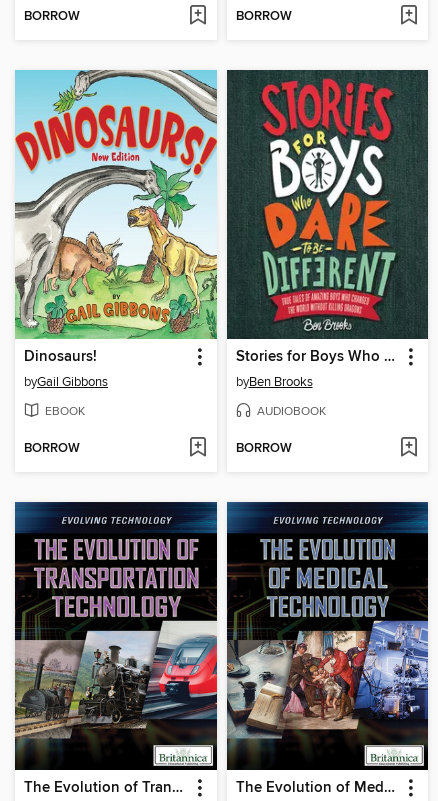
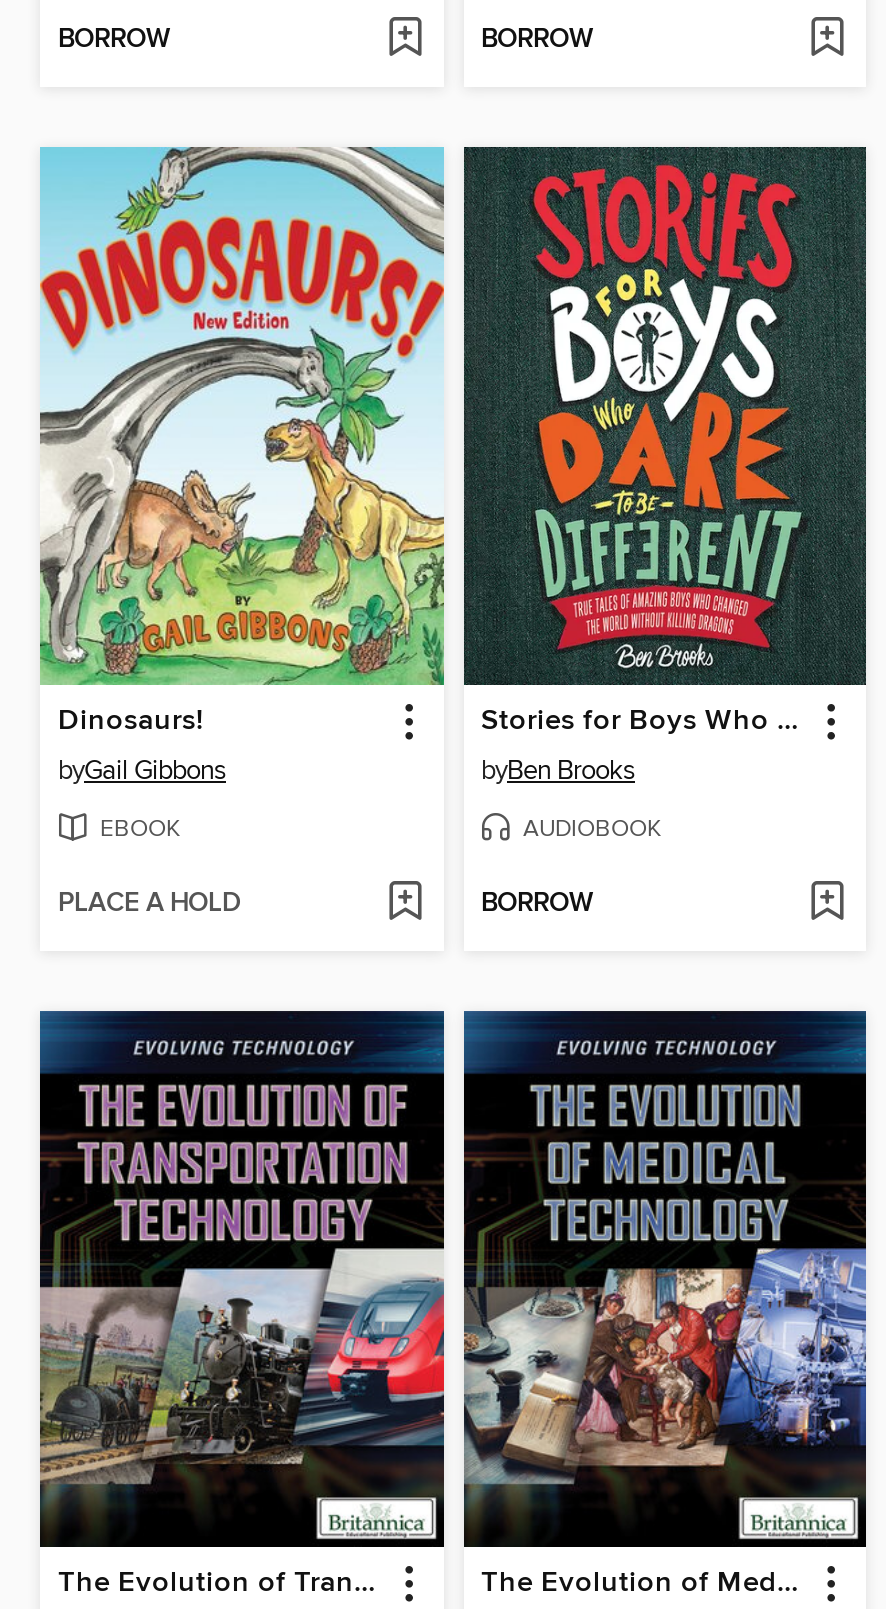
[24,439,80,456] BORROW -> [58,886,240,920] PLACE A HOLD

